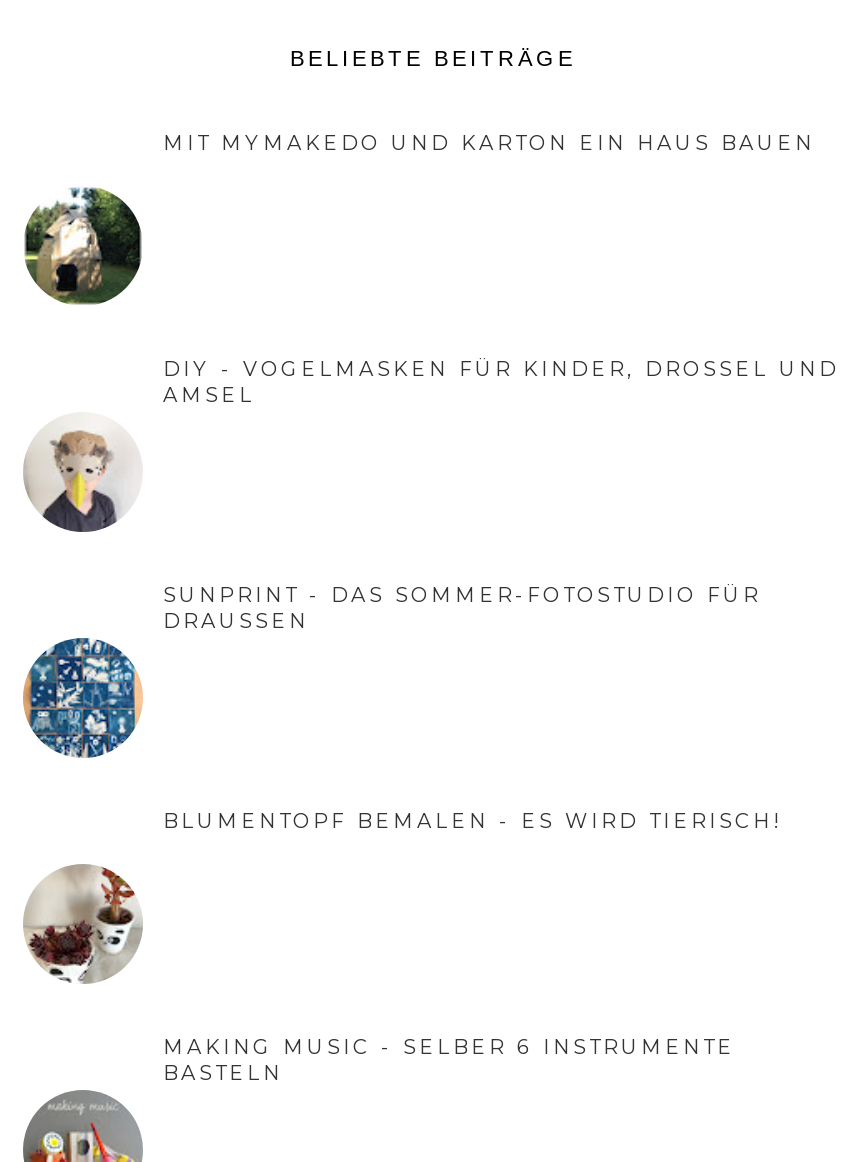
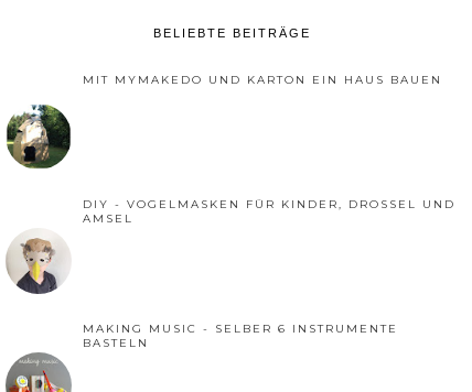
[163,582,761,634] SUNPRINT - DAS SOMMER-FOTOSTUDIO FÜR | DRAUSSEN -> none
[21,638,783,834] [image] | BLUMENTOPF BEMALEN - ES WIRD TIERISCH! -> none
[29,864,139,984] [image] -> none

